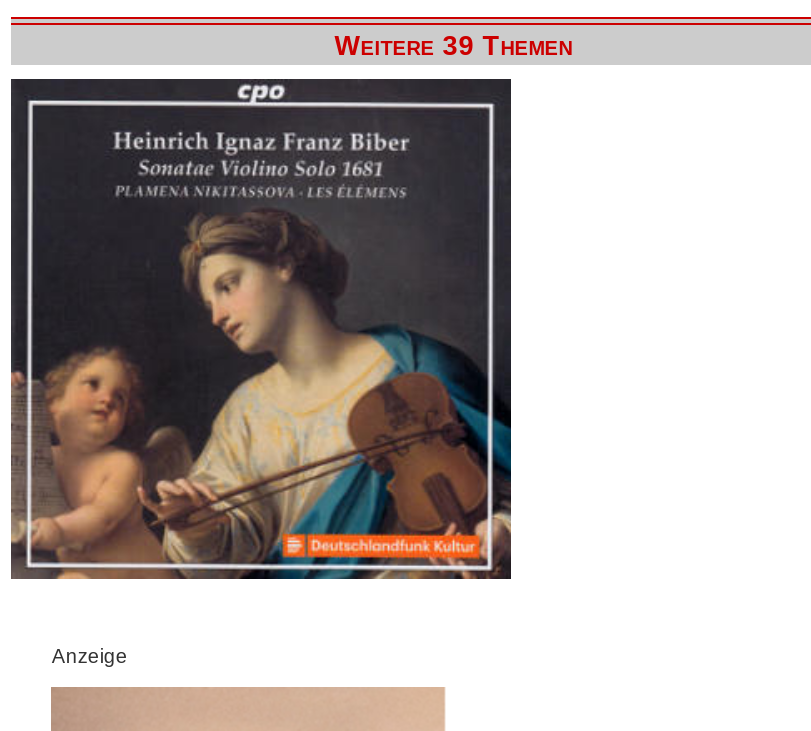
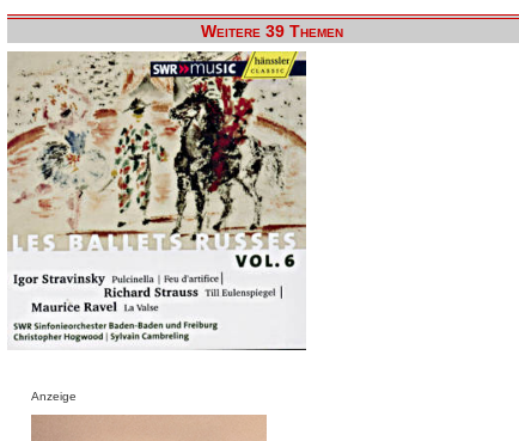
[9,77,513,581] [image] -> [6,50,307,350] [image]

